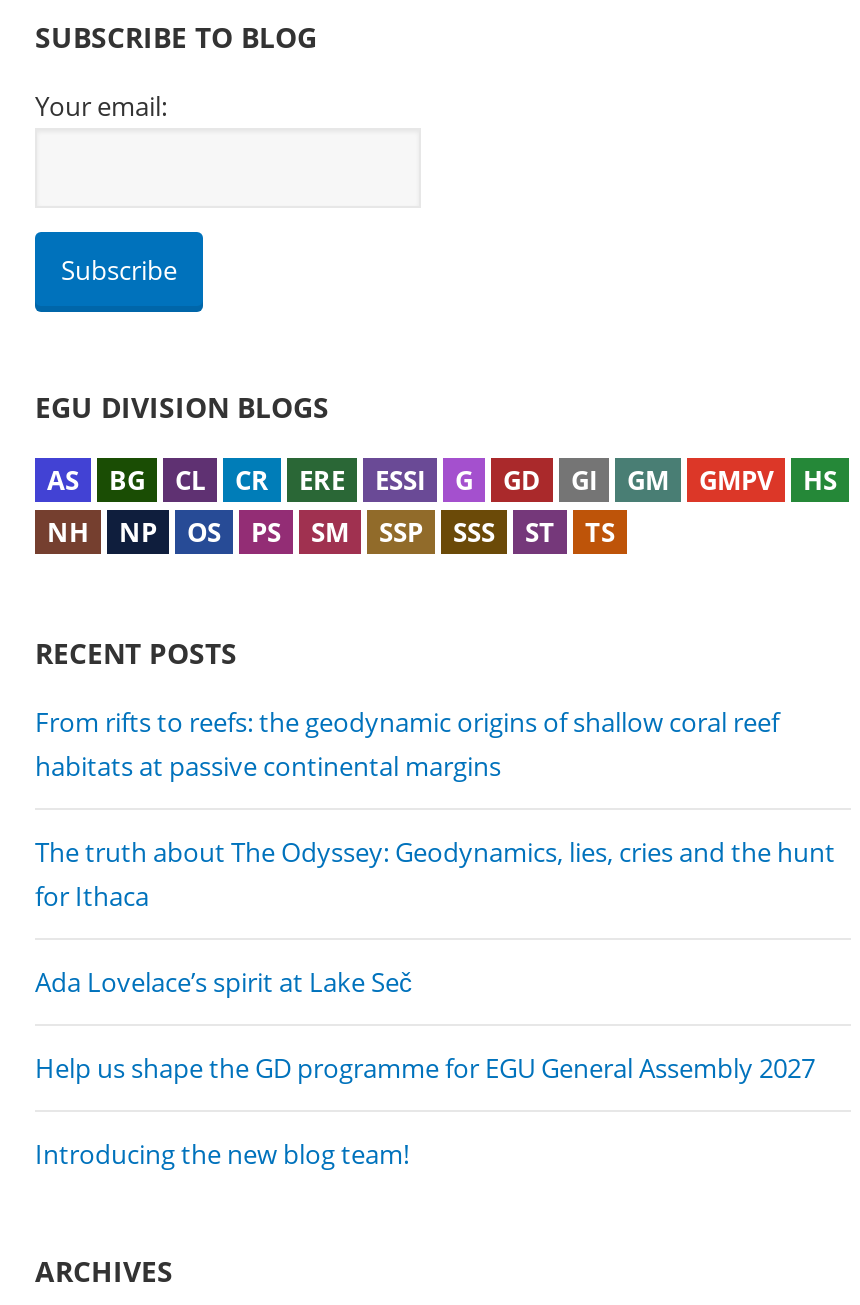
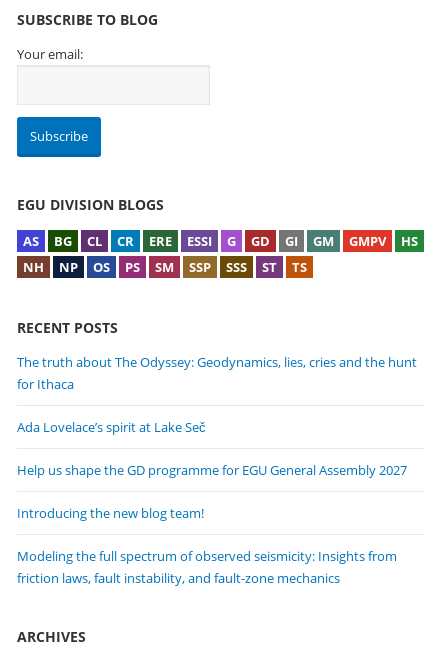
[35,704,779,784] From rifts to reefs: the geodynamic origins of shallow coral reef | habitats at passive continental margins -> none
moved [35,834,835,1172] -> [17,353,417,522]: The truth about The Odyssey: Geodynamics, lies, cries and the hunt | for Ithaca | Ada Lovelace’s spirit at Lake Seč | Help us shape the GD programme for EGU General Assembly 2027 | Introducing the new blog team!
none -> [17,547,397,587] Modeling the full spectrum of observed seismicity: Insights from | friction laws, fault instability, and fault-zone mechanics

